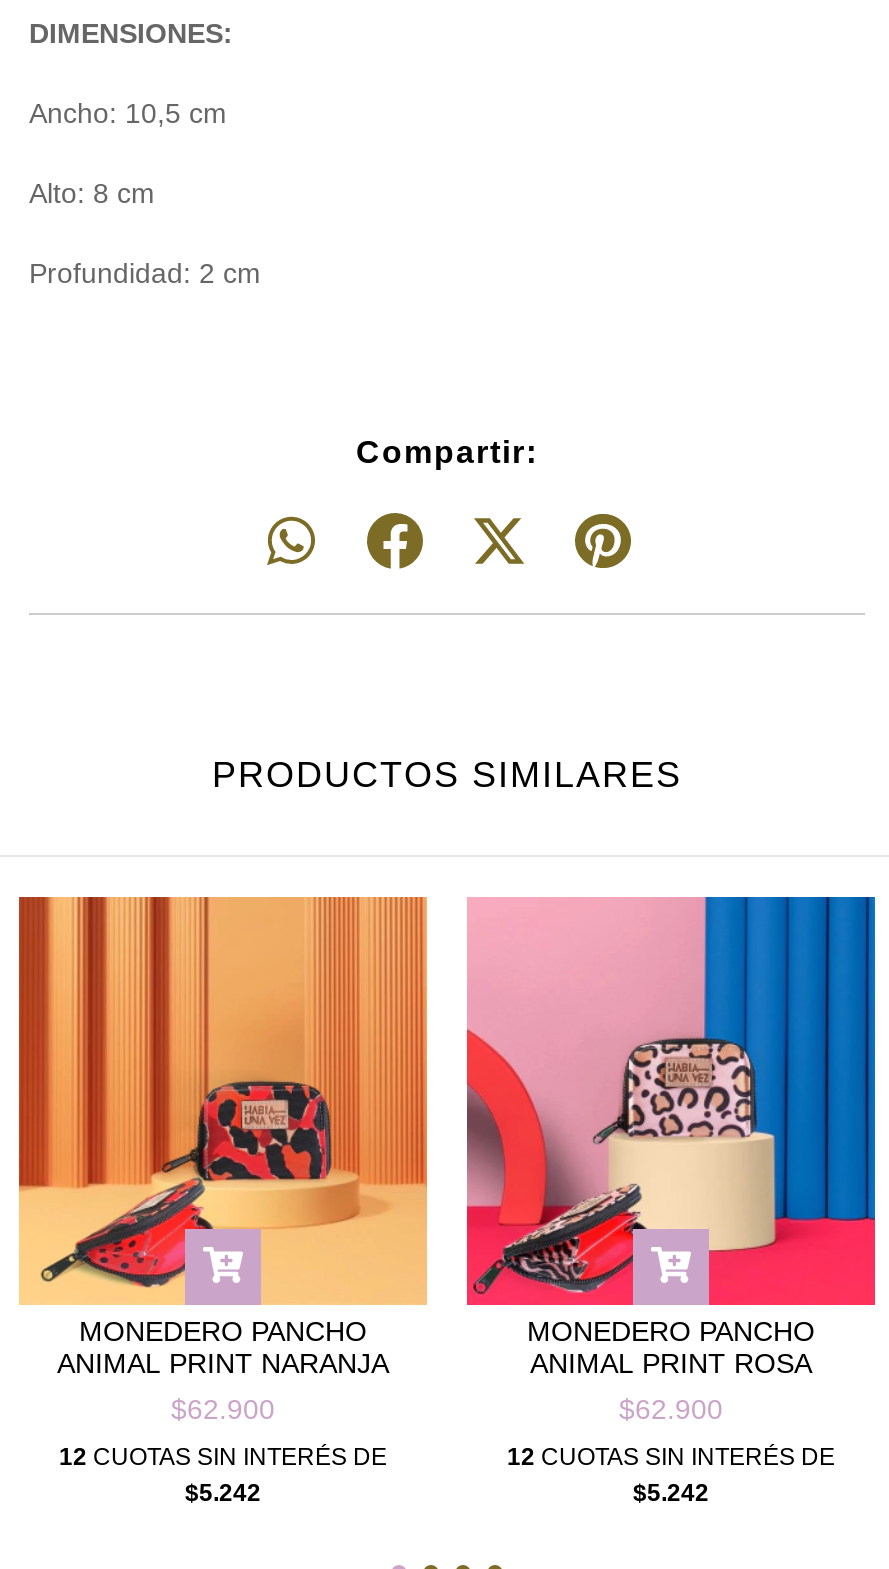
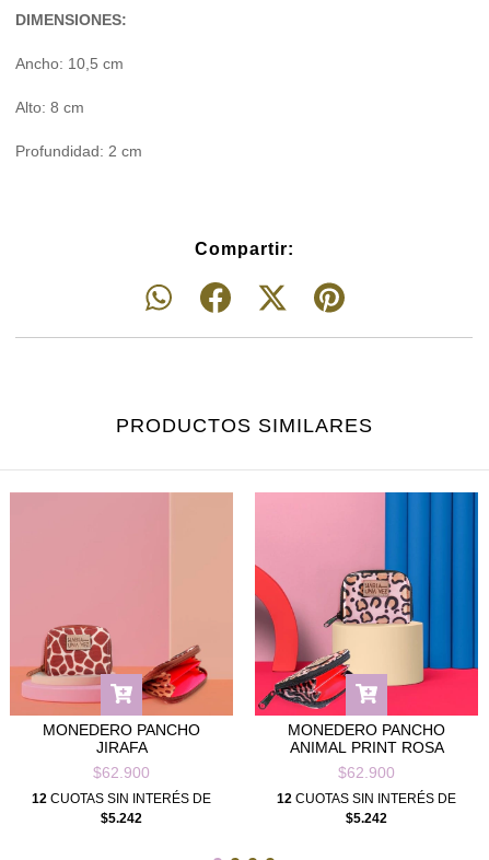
[19,897,427,1378] [image] | ANIMAL PRINT NARANJA -> [10,492,233,756] [image] | JIRAFA

